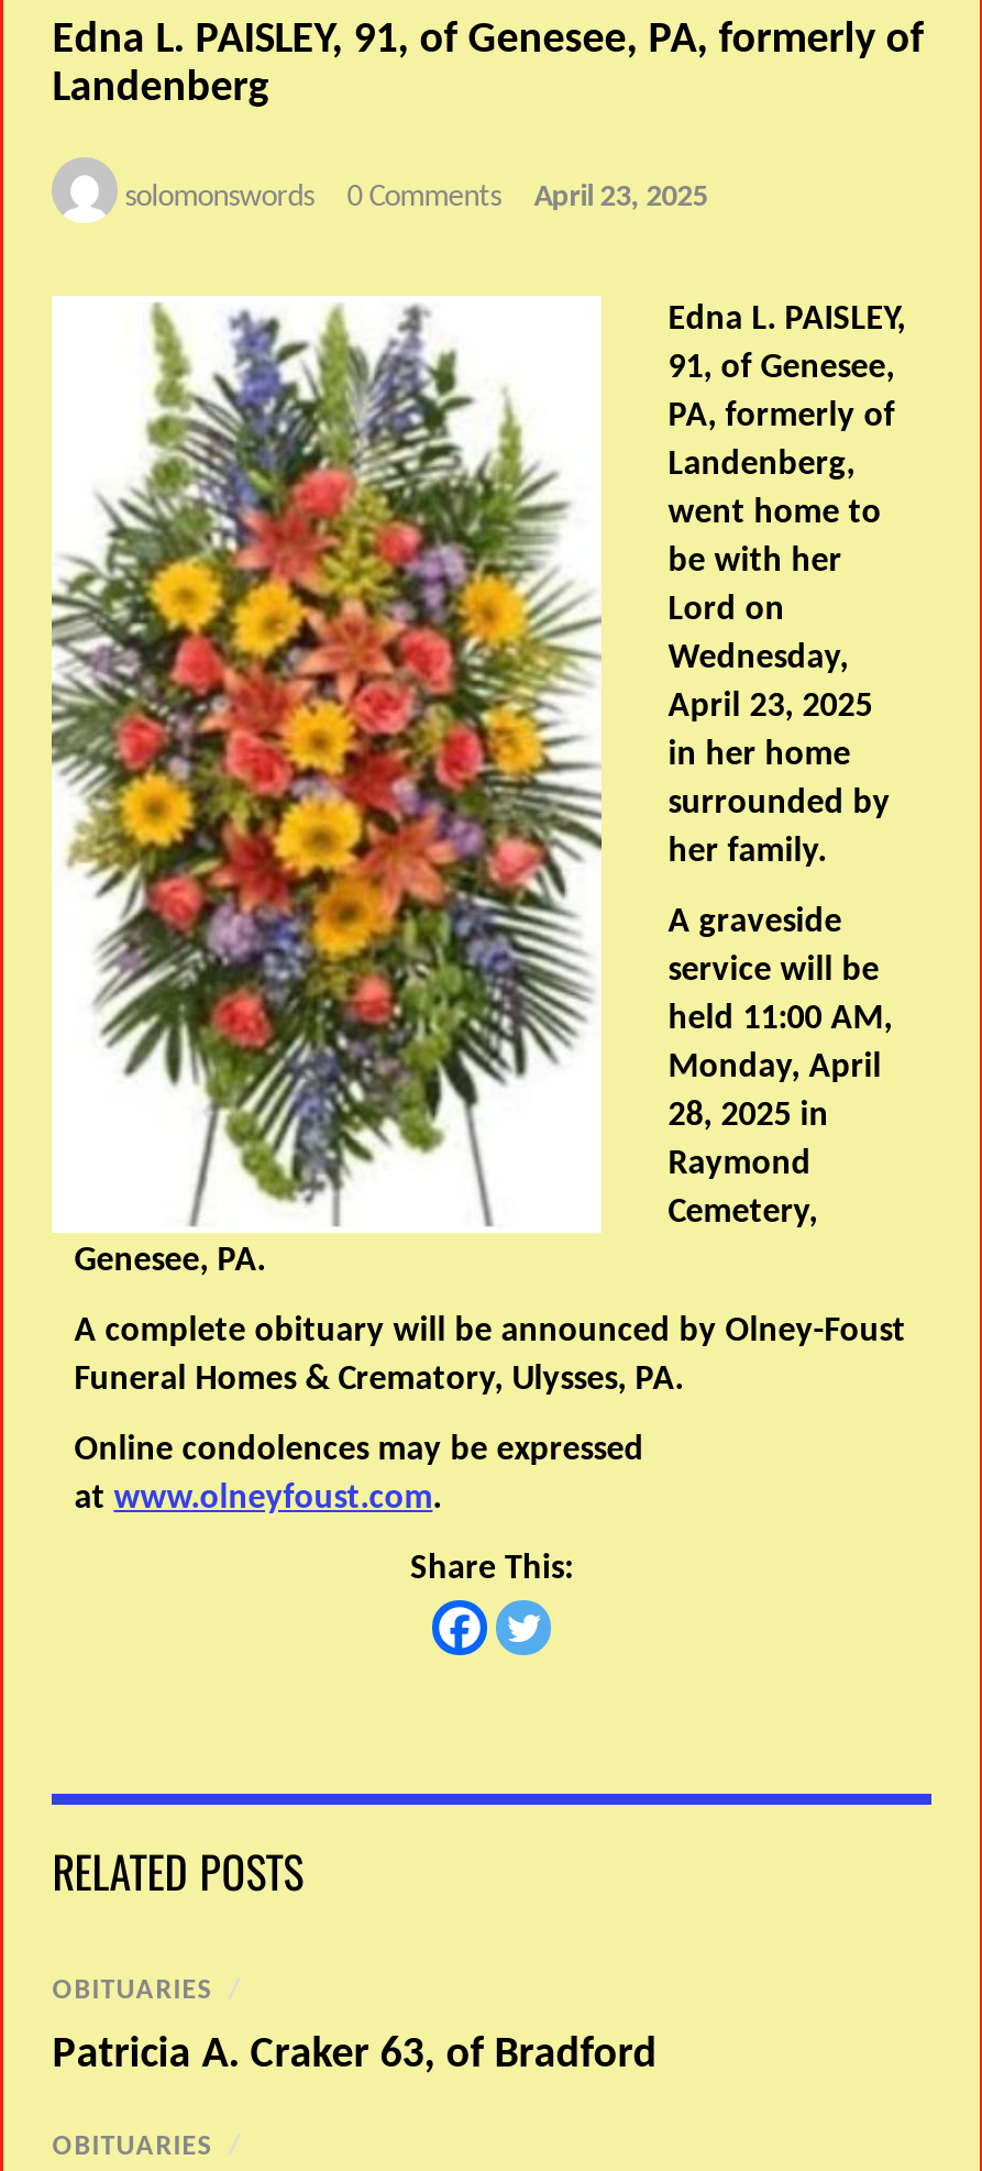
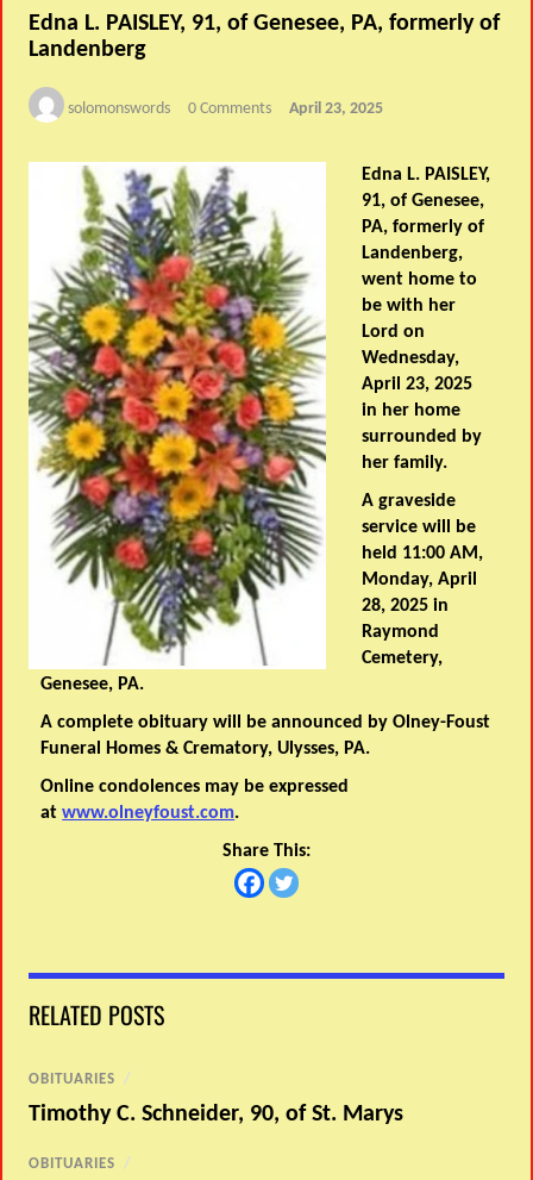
[52,2033,657,2077] Patricia A. Craker 63, of Bradford -> [29,1102,404,1126] Timothy C. Schneider, 90, of St. Marys

